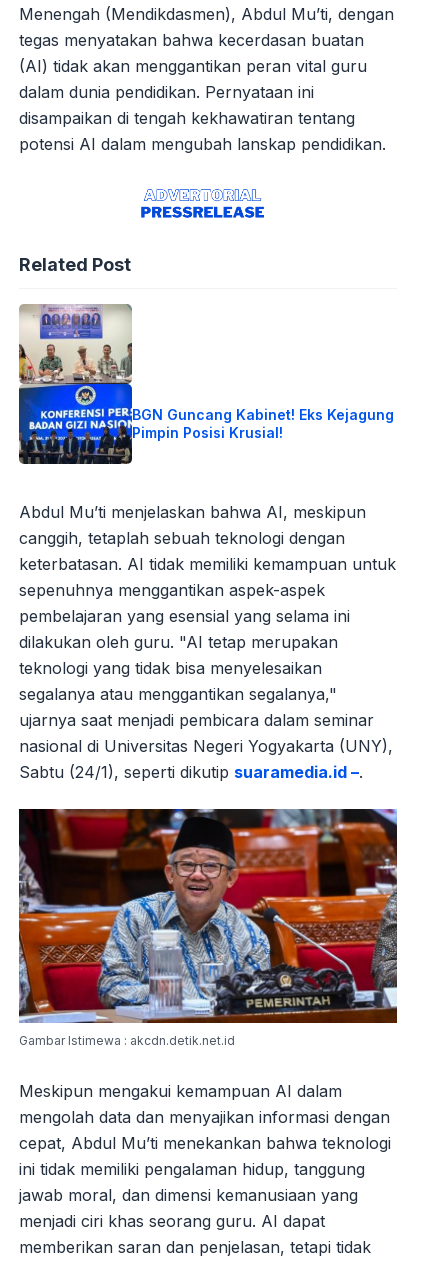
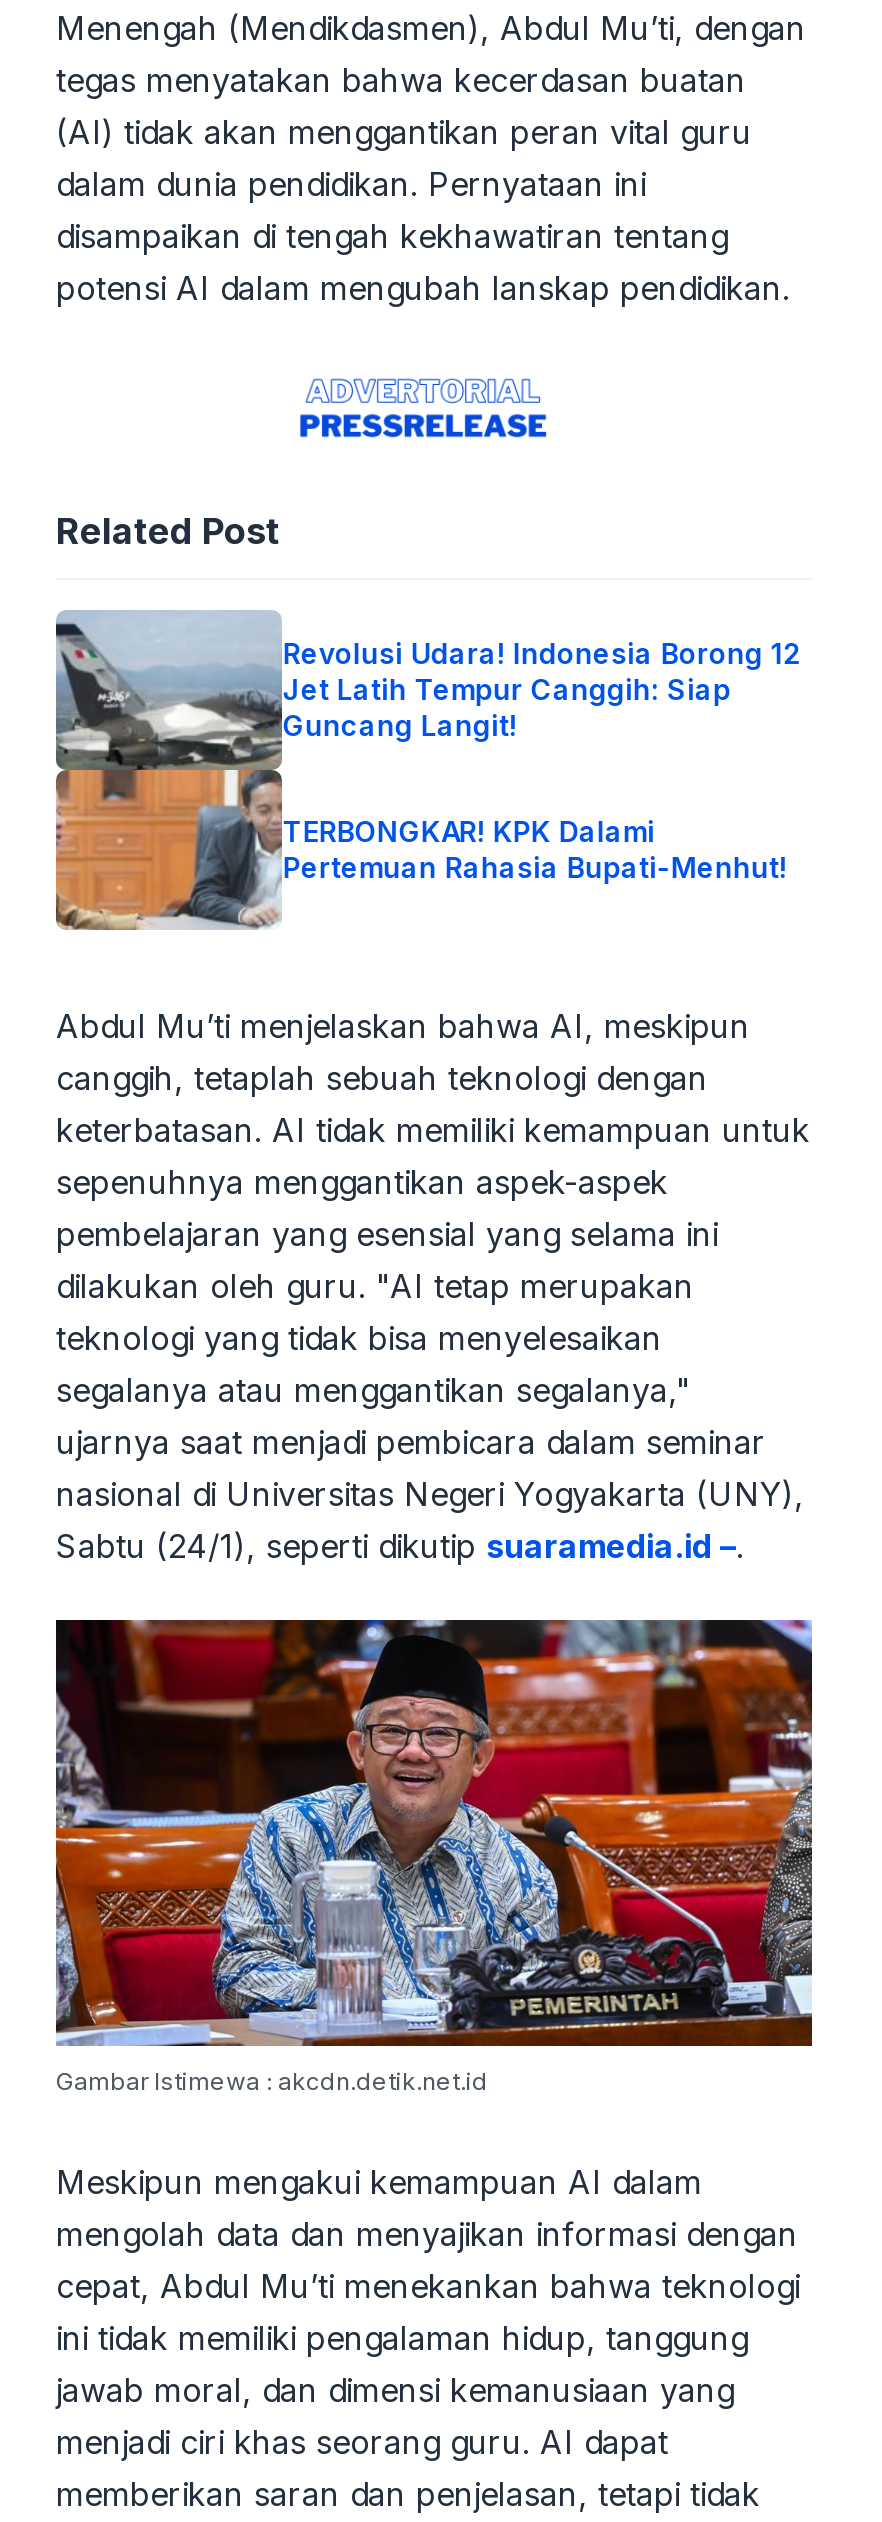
[18,304,394,465] [image] | BGN Guncang Kabinet! Eks Kejagung | Pimpin Posisi Krusial! -> [54,610,801,932] [image] | Revolusi Udara! Indonesia Borong 12 | Jet Latih Tempur Canggih: Siap | Guncang Langit! | TERBONGKAR! KPK Dalami | Pertemuan Rahasia Bupati-Menhut!

